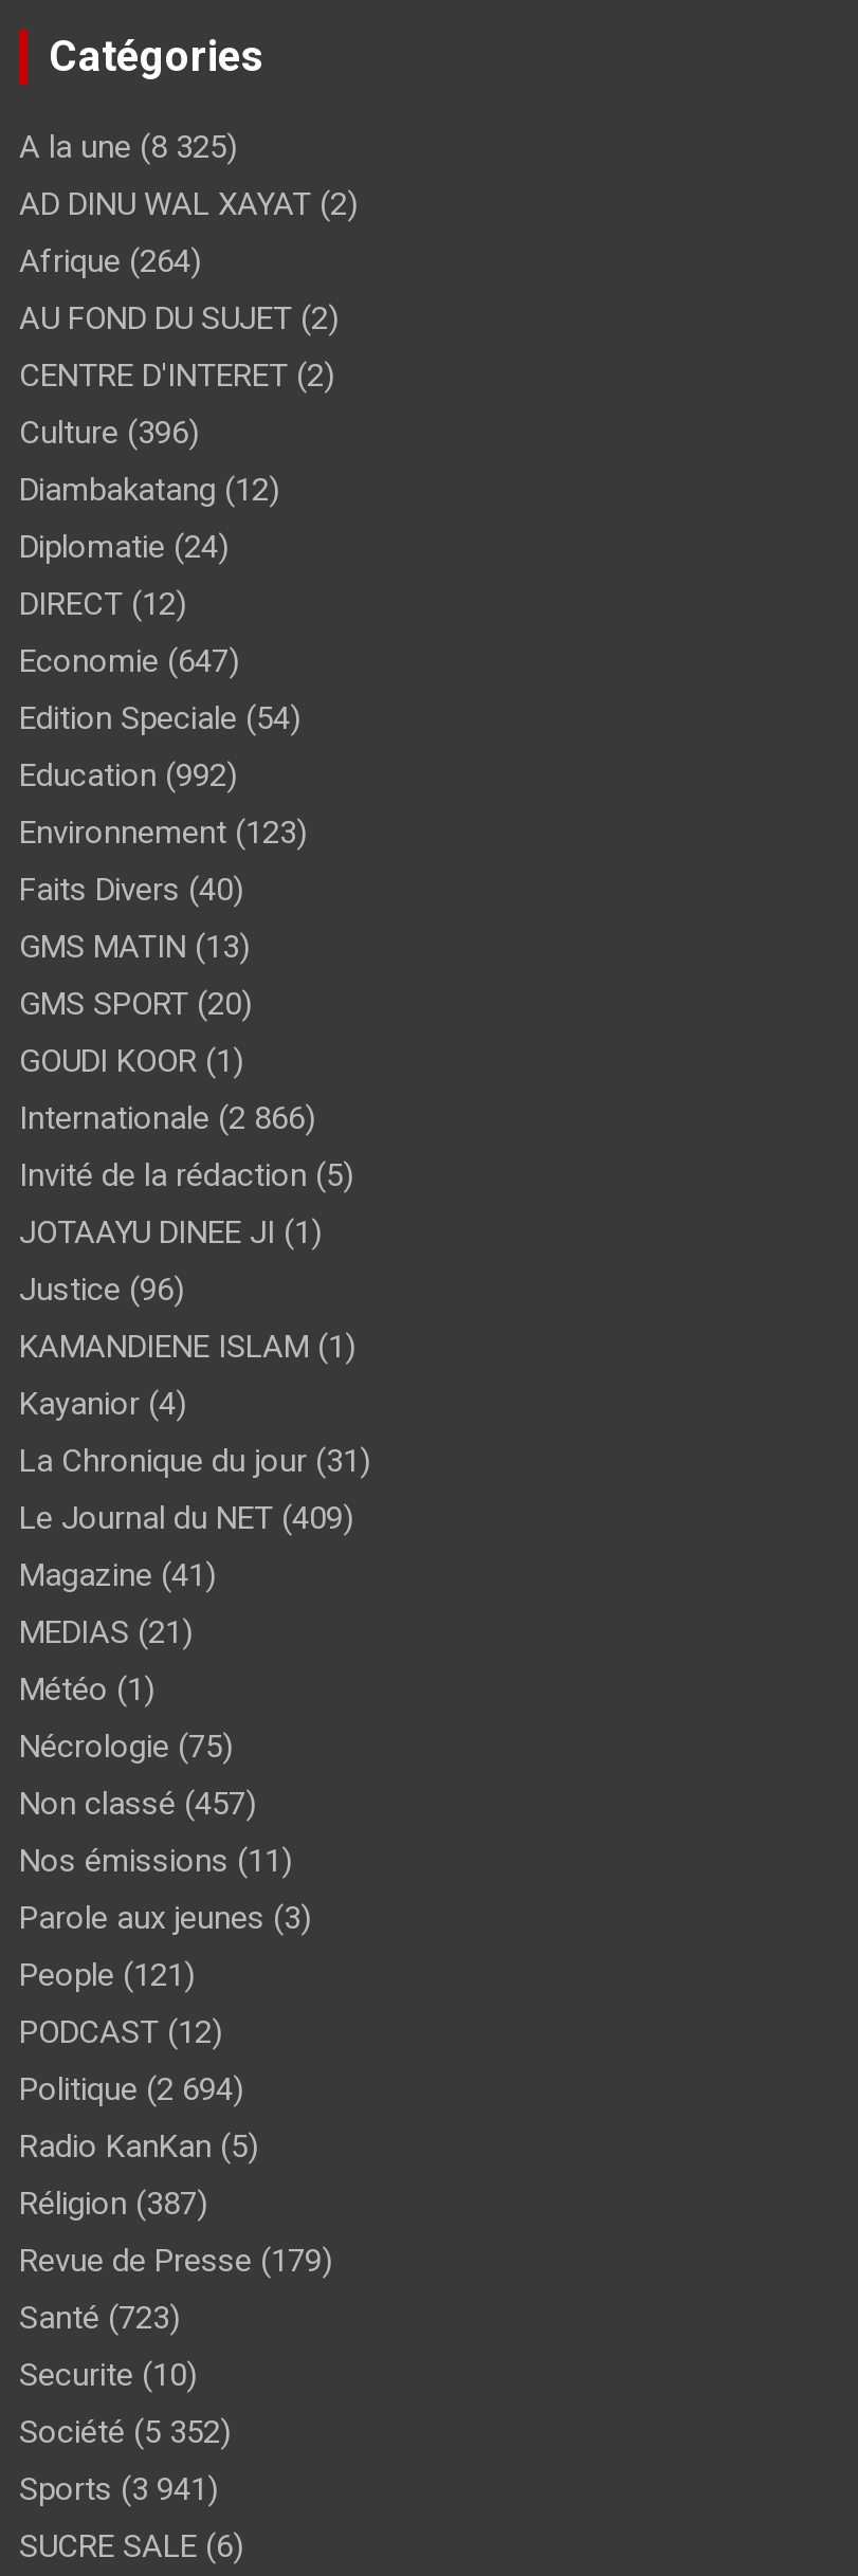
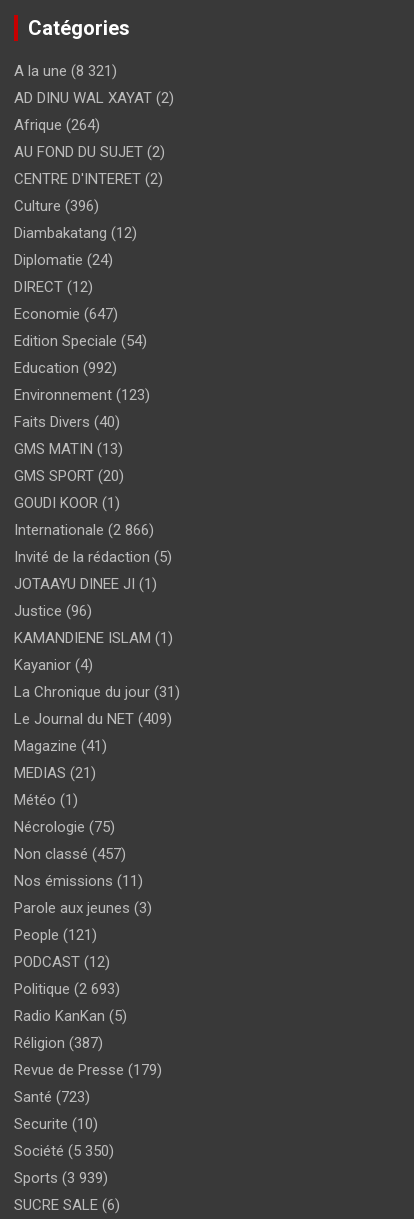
[19,128,237,166] A la une (8 325) -> [14,62,117,80] A la une (8 321)
[19,2070,243,2108] Politique (2 694) -> [14,980,120,998] Politique (2 693)
[19,2413,231,2451] Société (5 352) -> [14,1142,114,1160] Société (5 350)
[19,2470,218,2508] Sports (3 941) -> [14,1169,108,1187] Sports (3 939)

